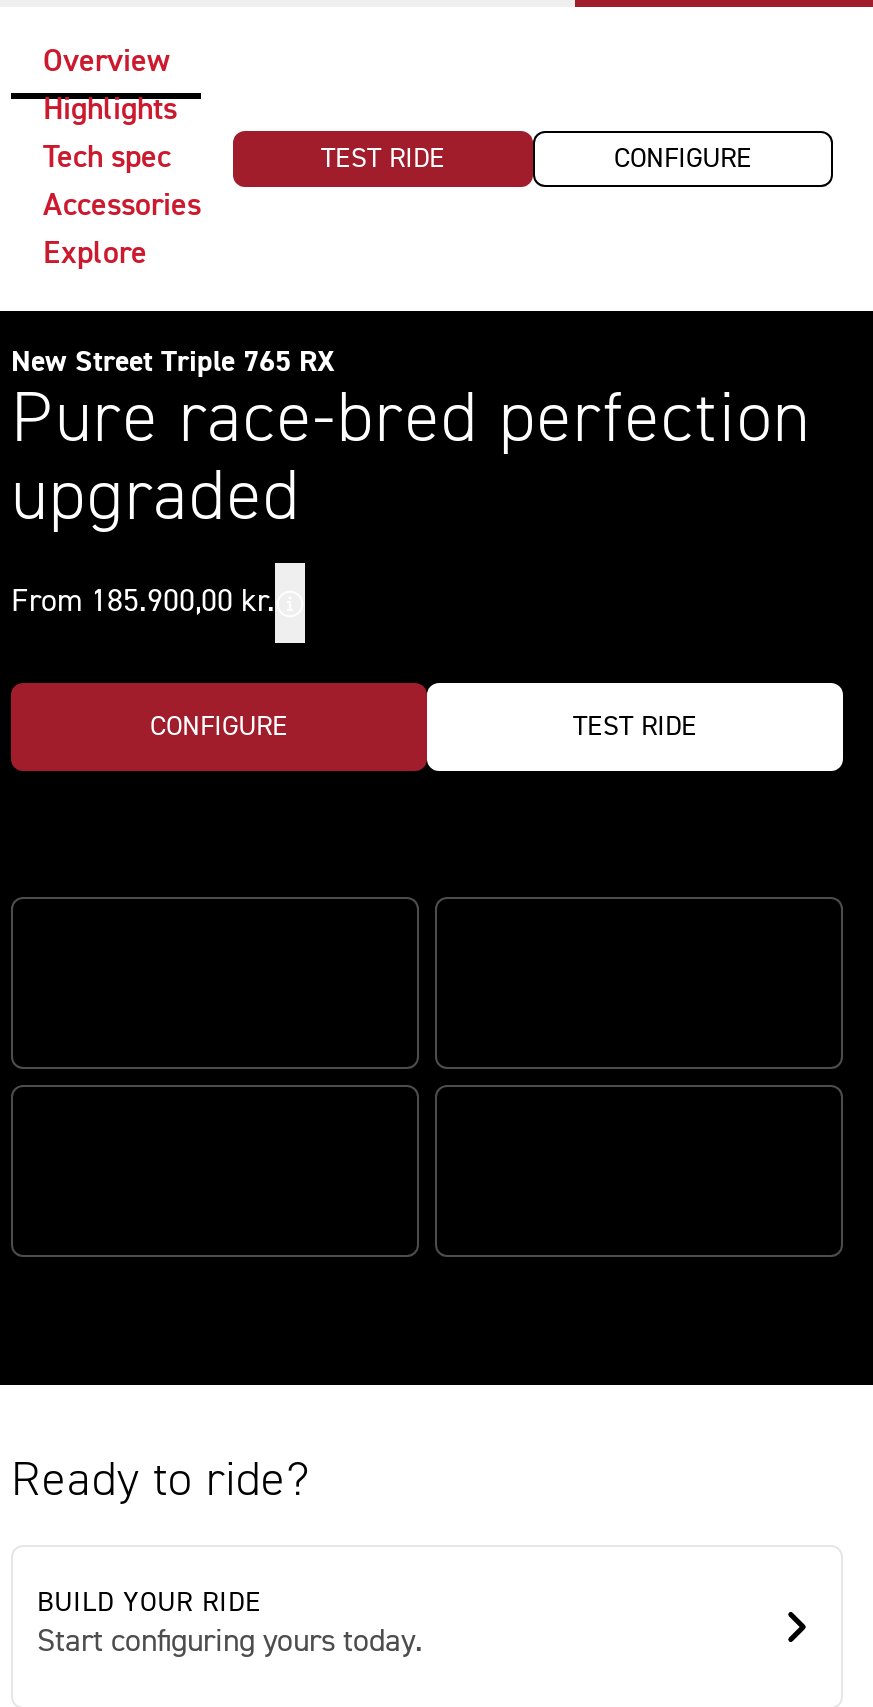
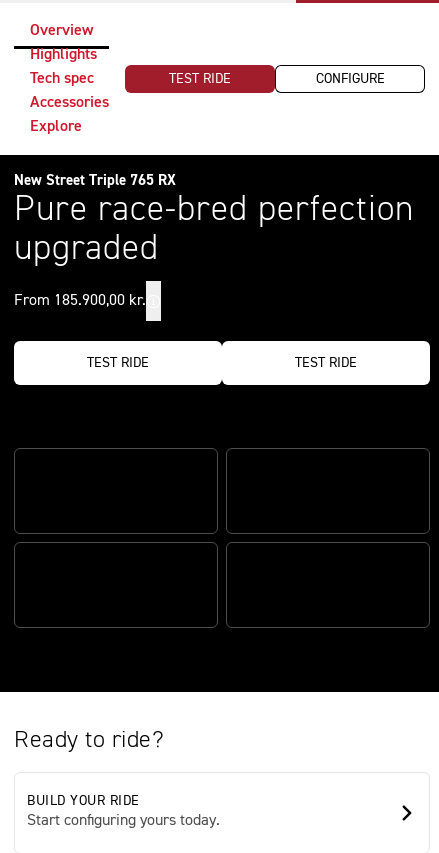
[150,713,288,741] CONFIGURE -> [87,356,149,370] TEST RIDE

